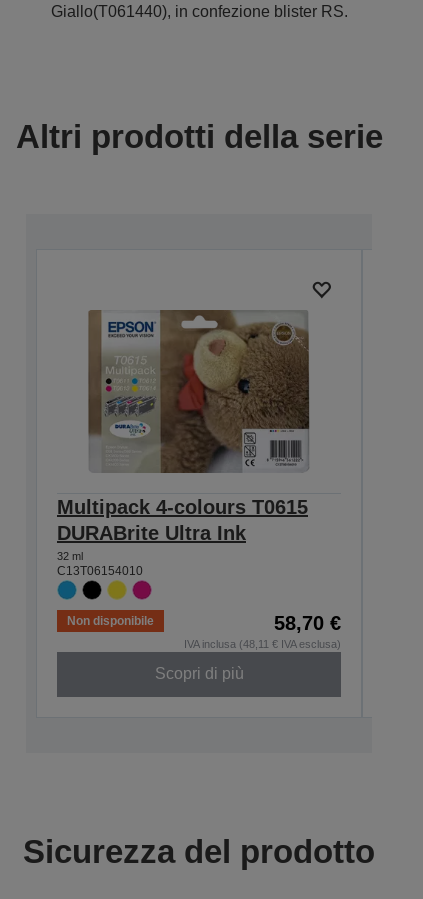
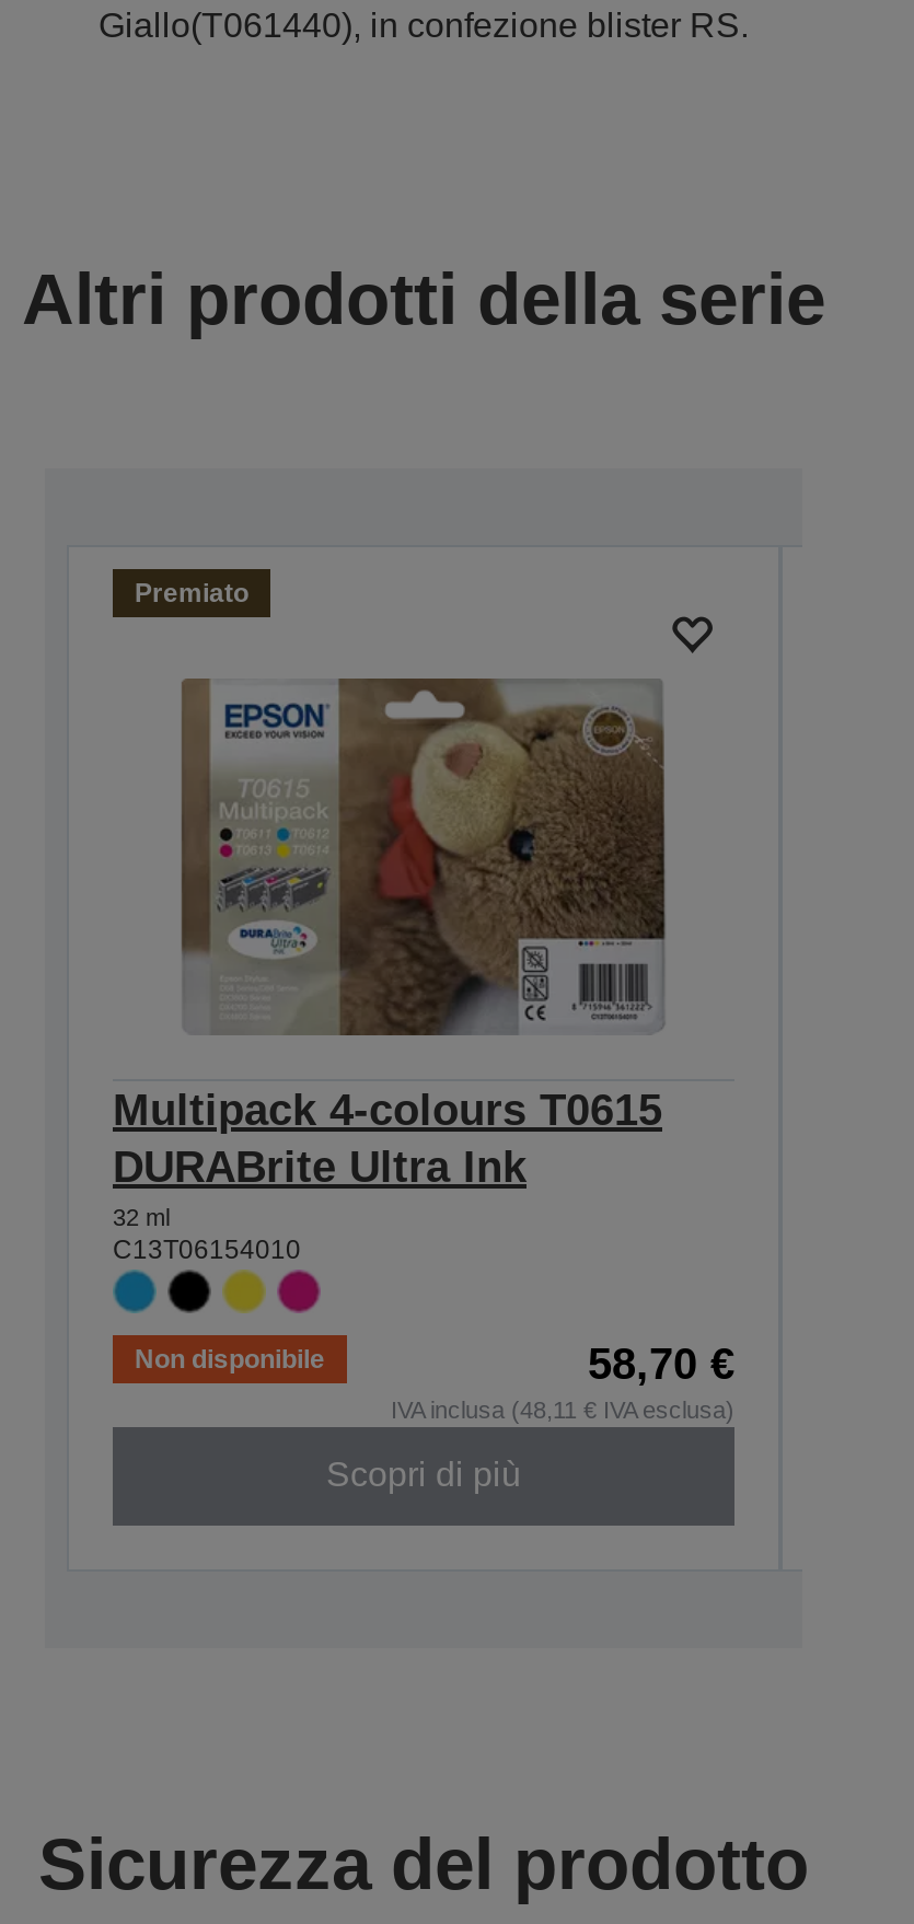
none -> [135,578,248,609] Premiato

